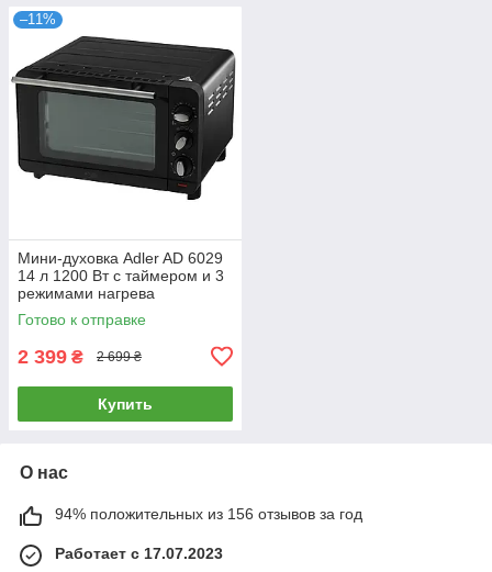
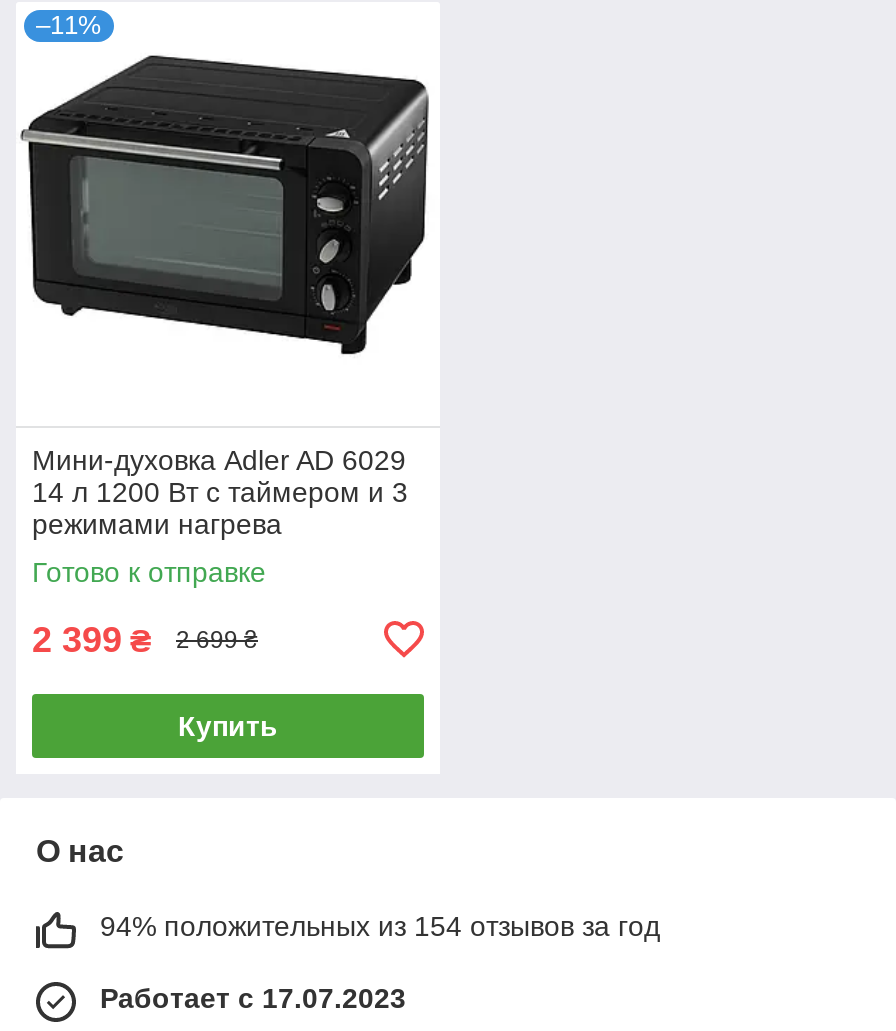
[55,505,362,522] 94% положительных из 156 отзывов за год -> [100,910,660,942] 94% положительных из 154 отзывов за год

